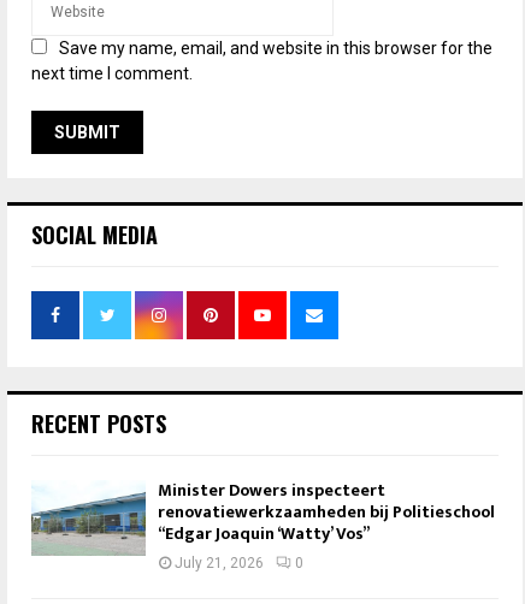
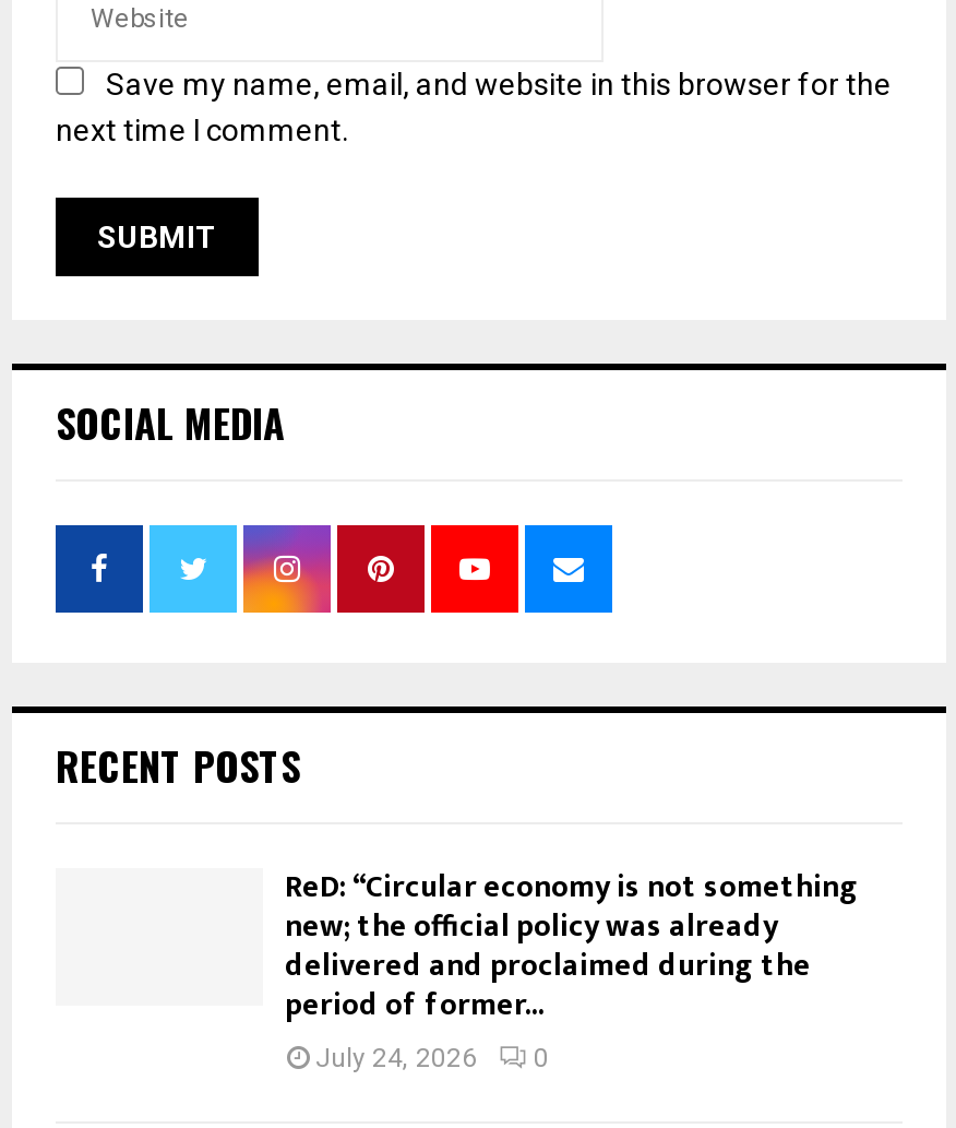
[158,476,495,571] Minister Dowers inspecteert | renovatiewerkzaamheden bij Politieschool | “Edgar Joaquin ‘Watty’ Vos” | July 21, 2026 -> [285,861,859,1073] ReD: “Circular economy is not something | new; the official policy was already | delivered and proclaimed during the | period of former... | July 24, 2026
[30,492,141,556] [image] -> none

